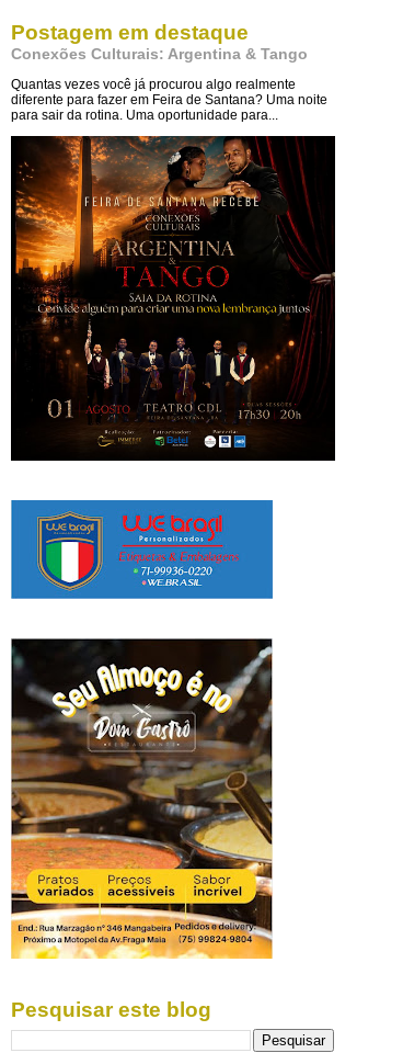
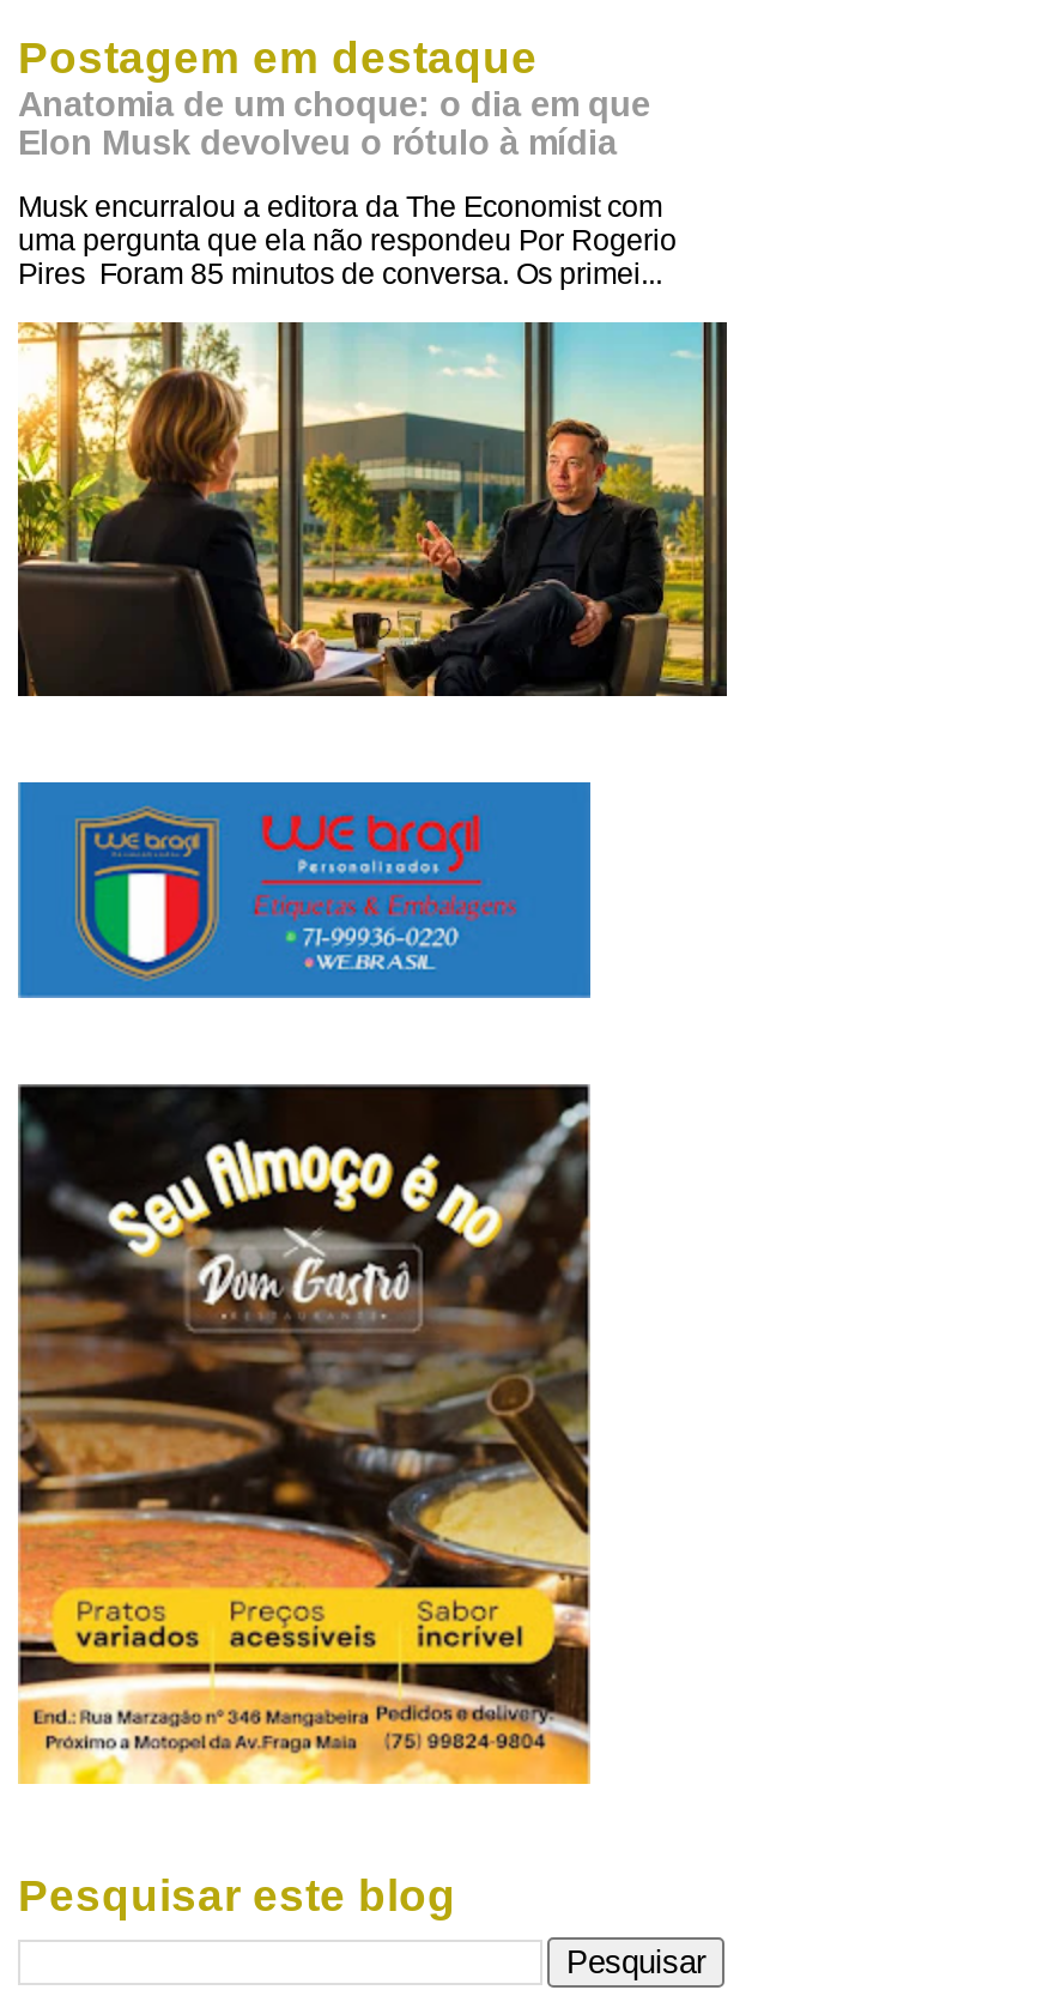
[11,45,308,63] Conexões Culturais: Argentina & Tango -> [18,84,650,161] Anatomia de um choque: o dia em que | Elon Musk devolveu o rótulo à mídia
[11,76,327,122] Quantas vezes você já procurou algo realmente | diferente para fazer em Feira de Santana? Uma noite | para sair da rotina. Uma oportunidade para... -> [18,190,677,291] Musk encurralou a editora da The Economist com | uma pergunta que ela não respondeu Por Rogerio | Pires Foram 85 minutos de conversa. Os primei...
[10,135,336,462] [image] -> [16,283,727,700] [image]

